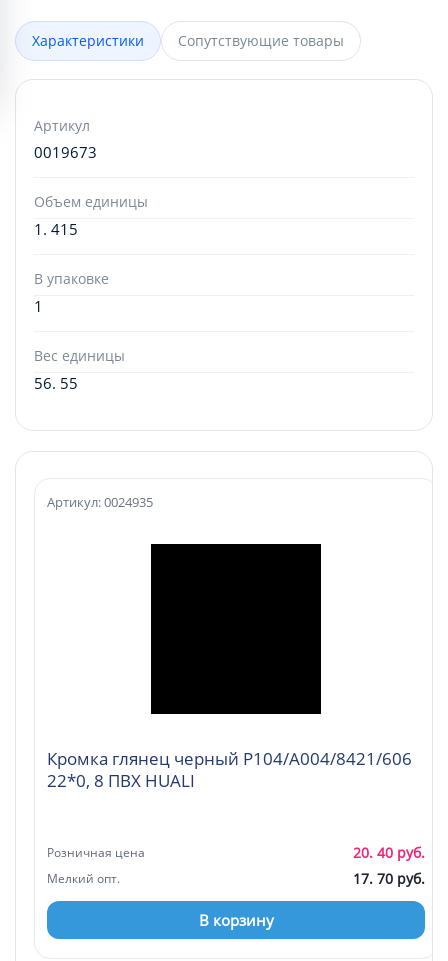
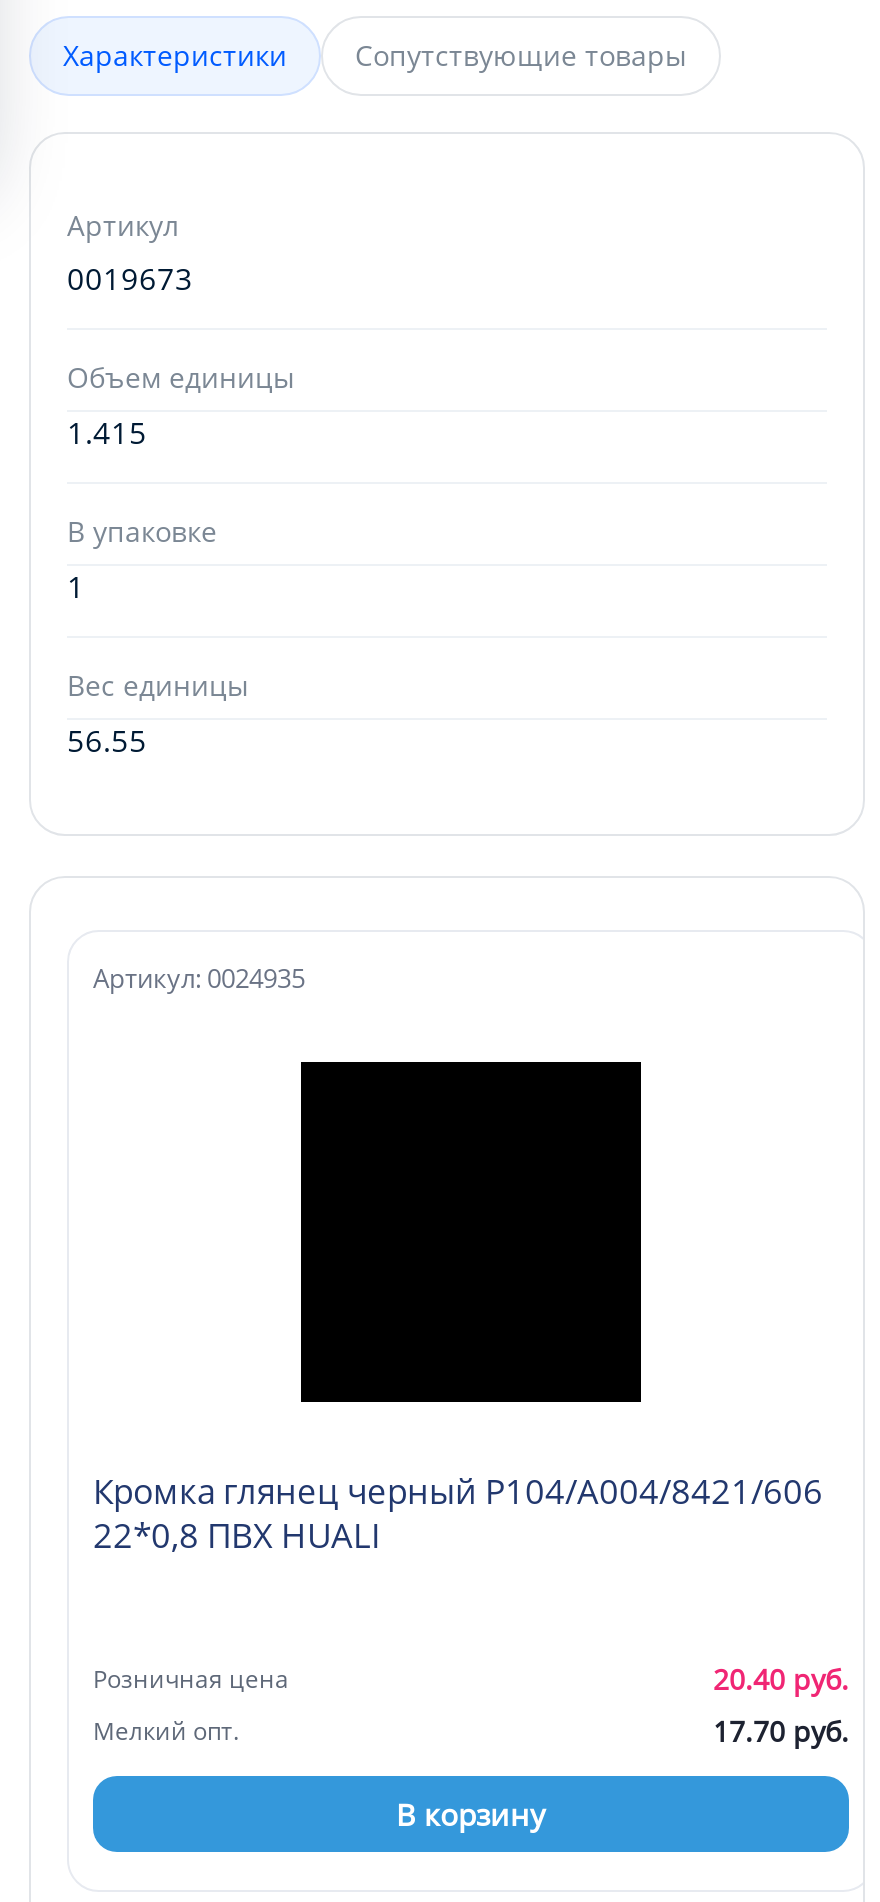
[34,218,78,238] 1. 415 -> [67,411,147,451] 1.415
[34,372,78,392] 56. 55 -> [67,719,147,759] 56.55
[47,768,195,791] 22*0, 8 ПВХ HUALI -> [93,1511,381,1557] 22*0,8 ПВХ HUALI
[353,842,425,861] 20. 40 руб. -> [713,1659,849,1697] 20.40 руб.
[353,868,425,887] 17. 70 руб. -> [713,1711,849,1749] 17.70 руб.

